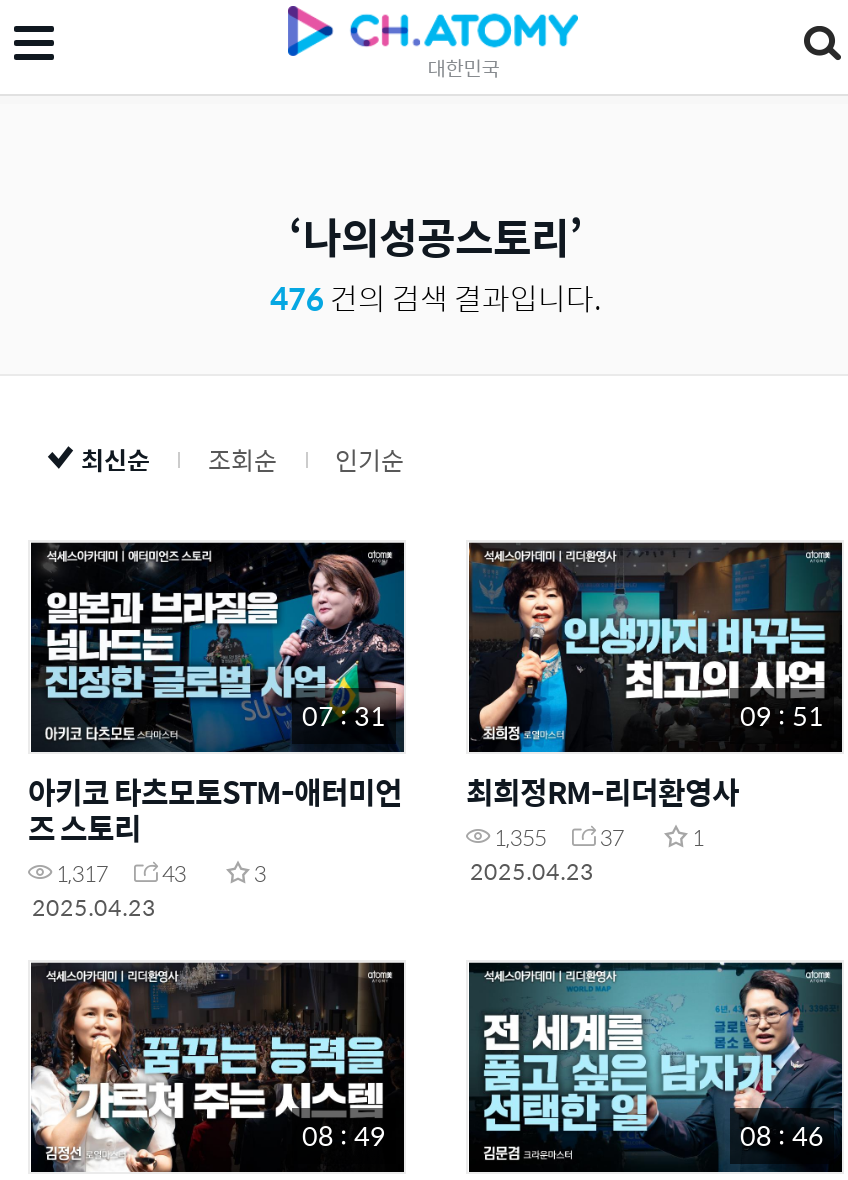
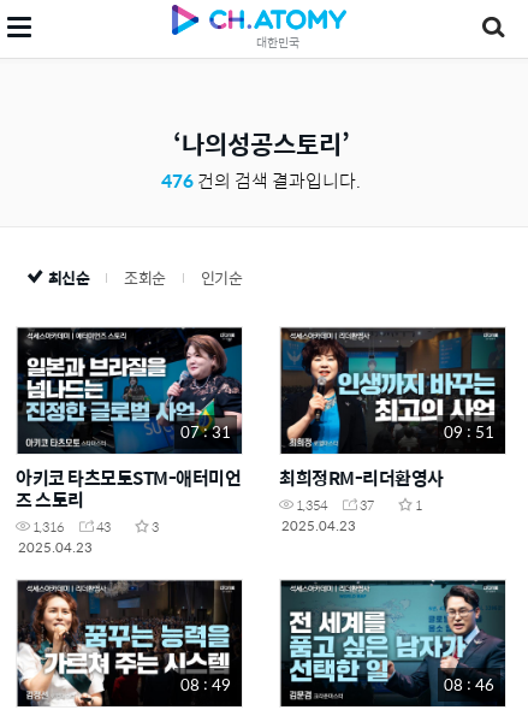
[494,819,704,853] 1,355 37 1 -> [296,494,422,515] 1,354 37 1
[56,855,266,889] 1,317 43 3 -> [32,516,159,536] 1,316 43 3

